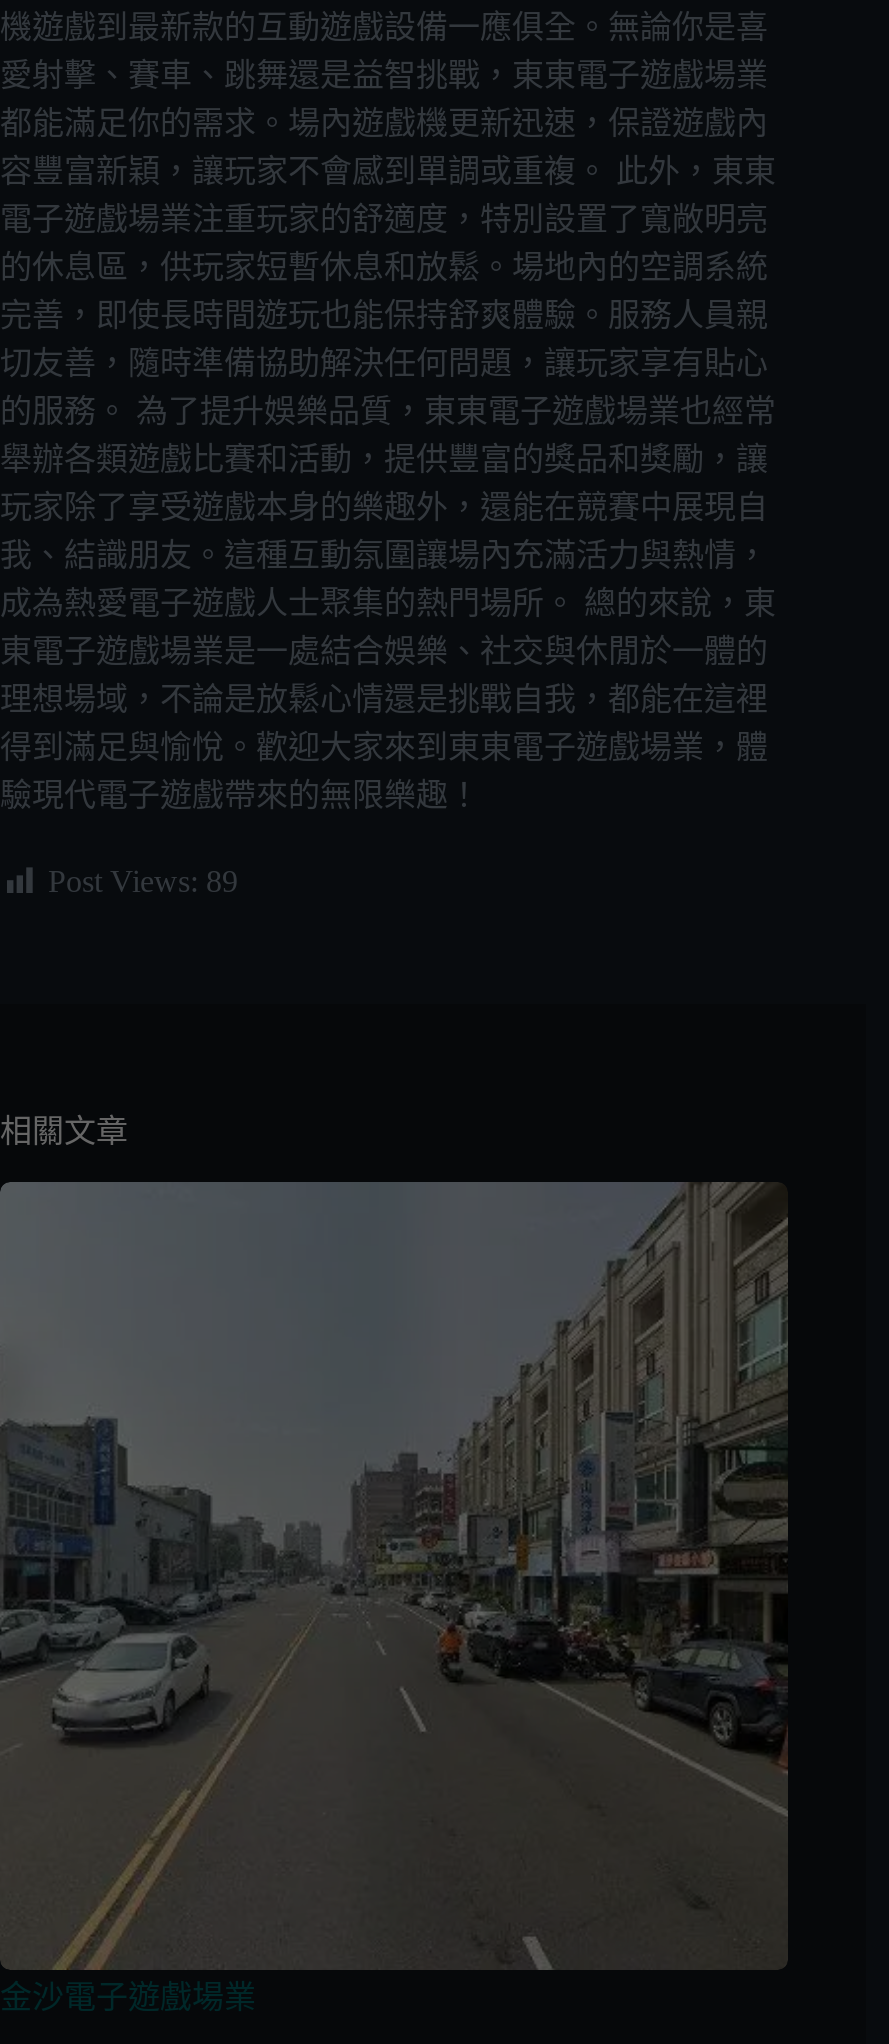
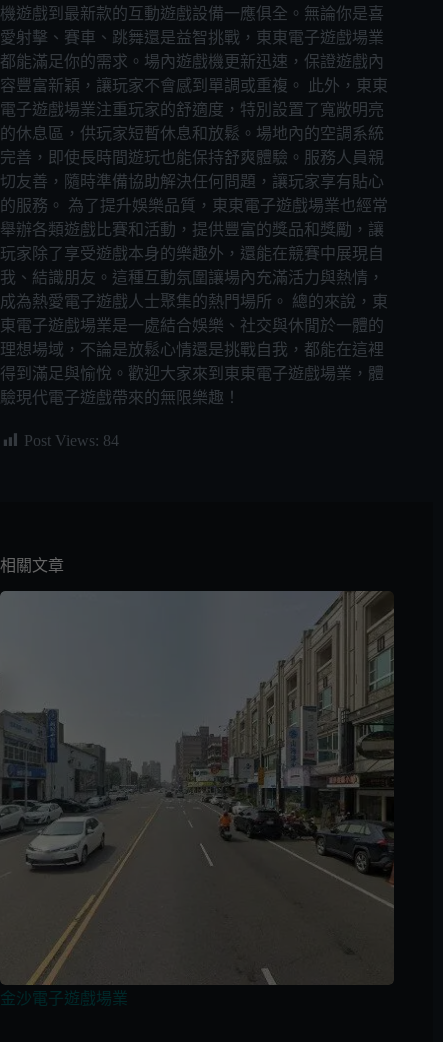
[48,863,238,897] Post Views: 89 -> [24,432,119,449] Post Views: 84

